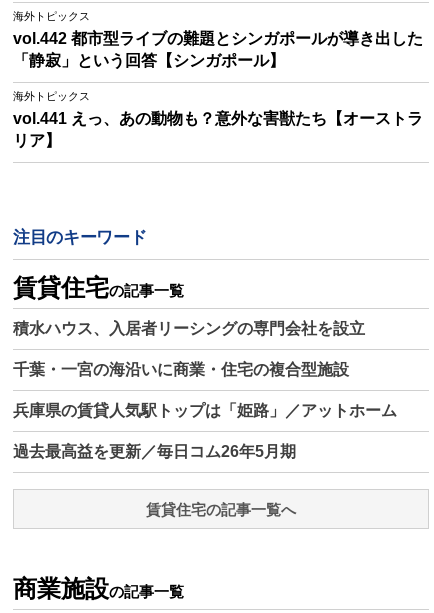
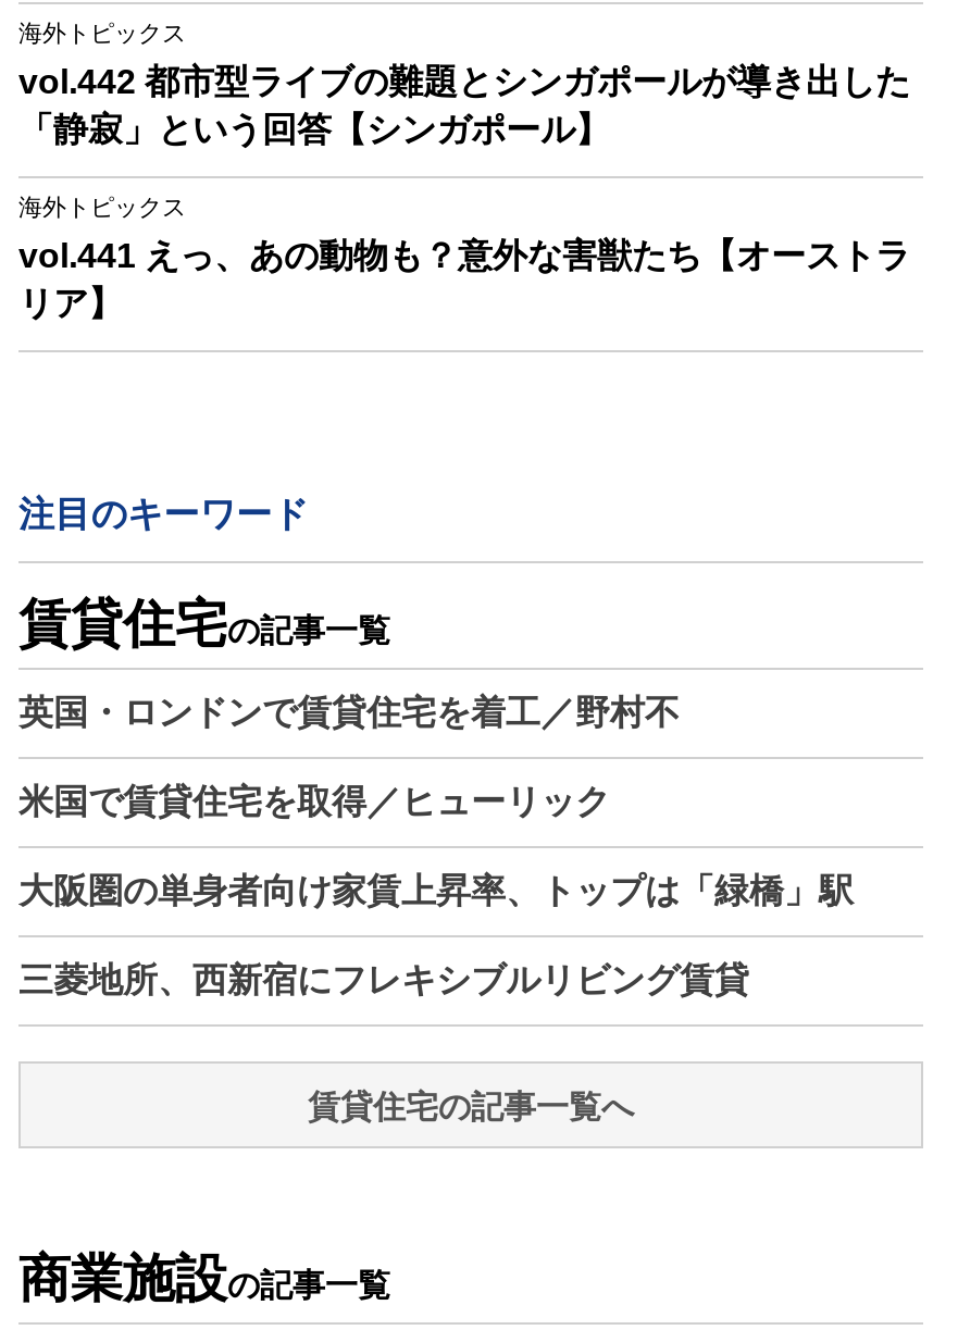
[13,320,365,337] 積水ハウス、入居者リーシングの専門会社を設立 -> [18,694,680,731] 英国・ロンドンで賃貸住宅を着工／野村不
[13,361,349,378] 千葉・一宮の海沿いに商業・住宅の複合型施設 -> [18,783,610,820] 米国で賃貸住宅を取得／ヒューリック
[13,402,397,419] 兵庫県の賃貸人気駅トップは「姫路」／アットホーム -> [18,872,854,909] 大阪圏の単身者向け家賃上昇率、トップは「緑橋」駅
[13,443,296,460] 過去最高益を更新／毎日コム26年5月期 -> [18,961,749,998] 三菱地所、西新宿にフレキシブルリビング賃貸

